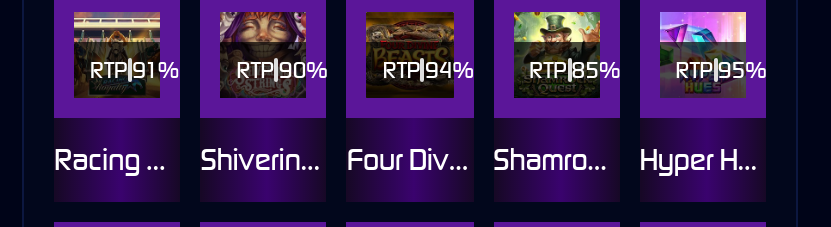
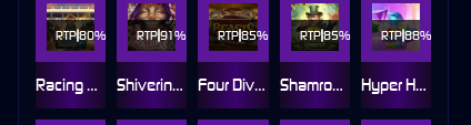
[90,56,178,84] RTP 91% -> [56,28,106,43] RTP 80%
[236,56,326,84] RTP 90% -> [137,28,186,43] RTP 91%
[383,56,473,84] RTP 94% -> [218,28,268,43] RTP 85%
[676,56,766,84] RTP 95% -> [381,28,431,43] RTP 88%

